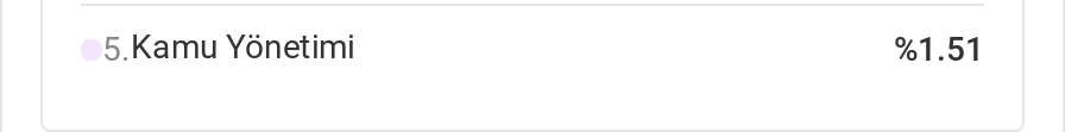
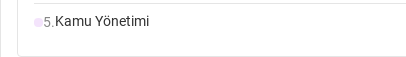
[894,30,984,68] %1.51 -> none

